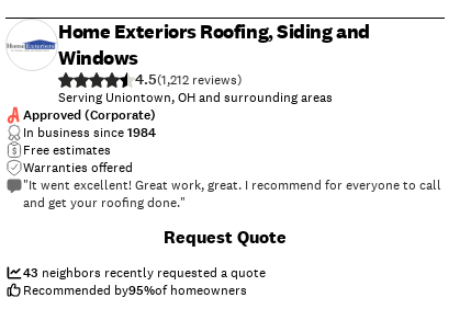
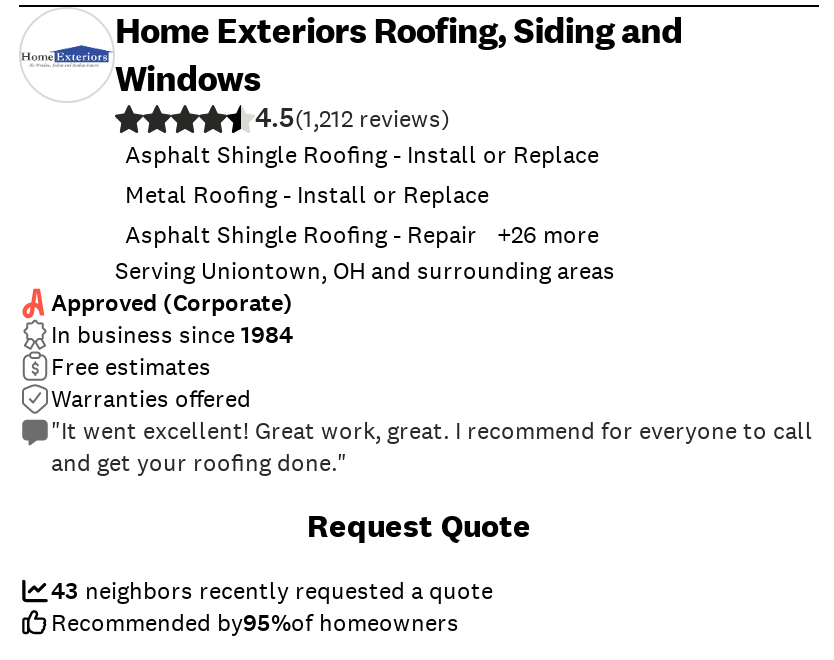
none -> [125,139,599,251] Asphalt Shingle Roofing - Install or Replace | Metal Roofing - Install or Replace | Asphalt Shingle Roofing - Repair | +26 more

